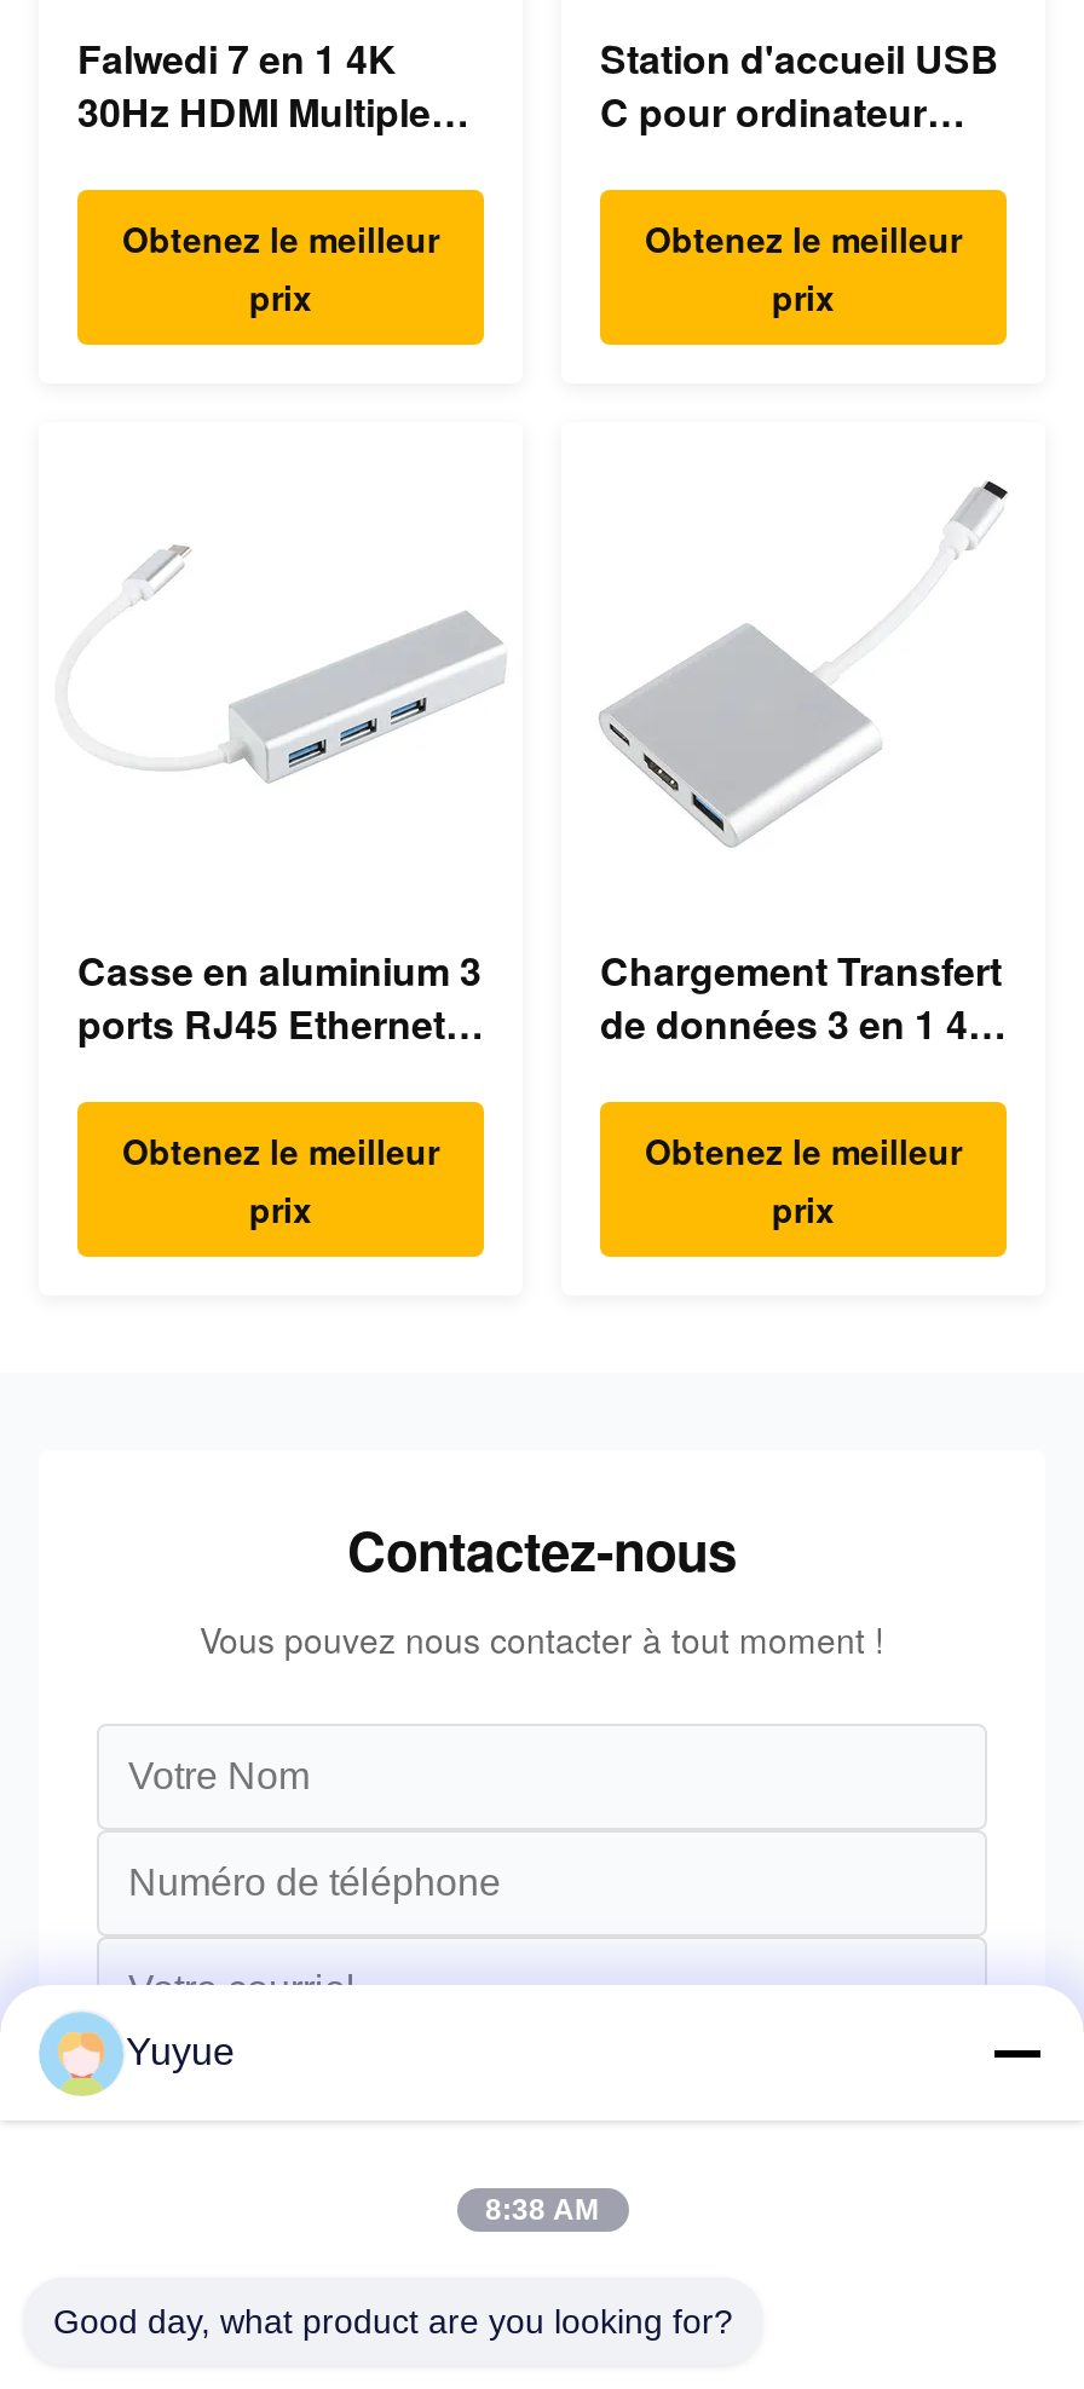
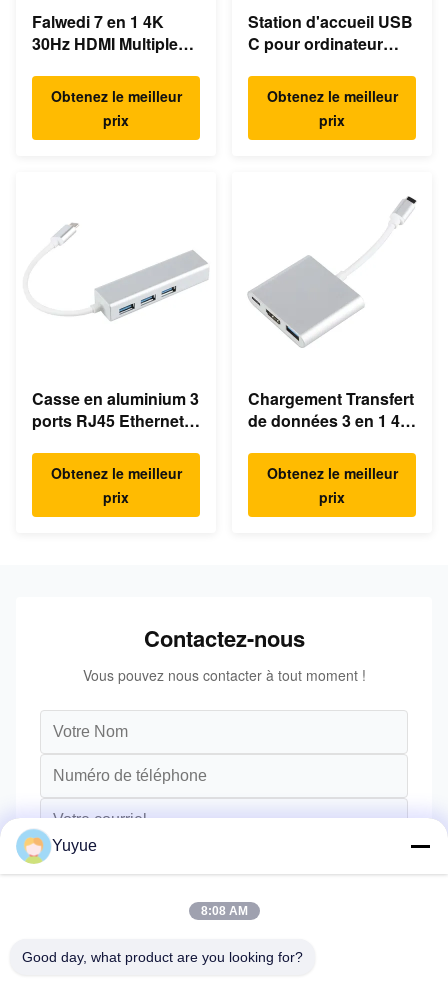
[485,2193,599,2227] 8:38 AM -> [200,904,247,918] 8:08 AM

